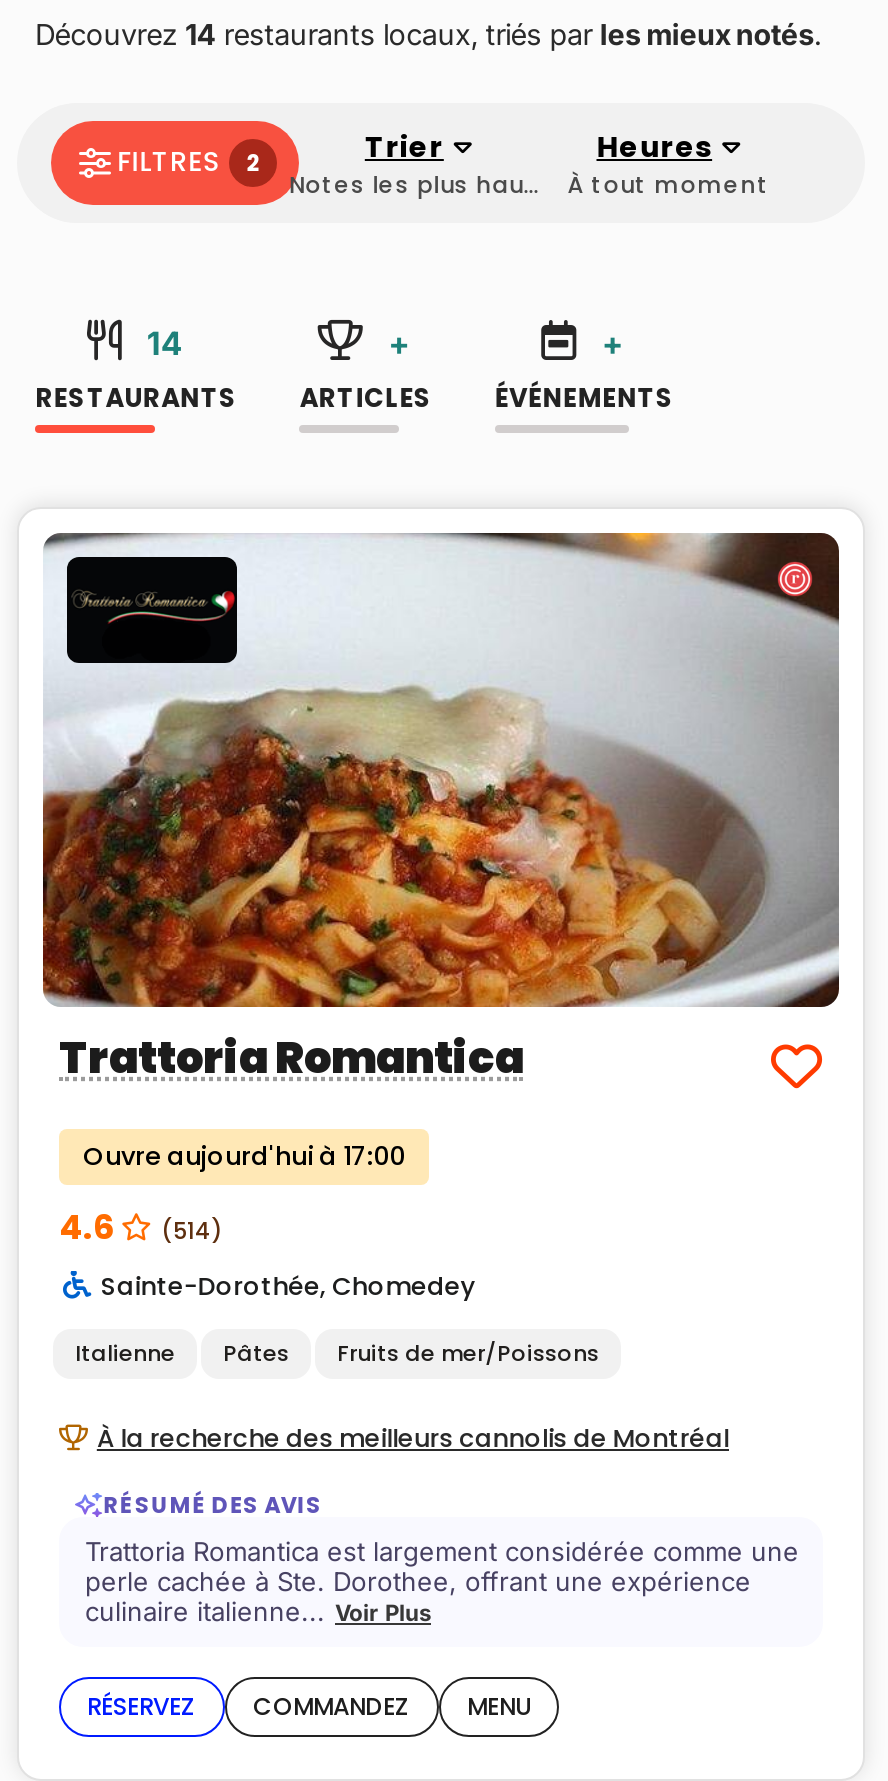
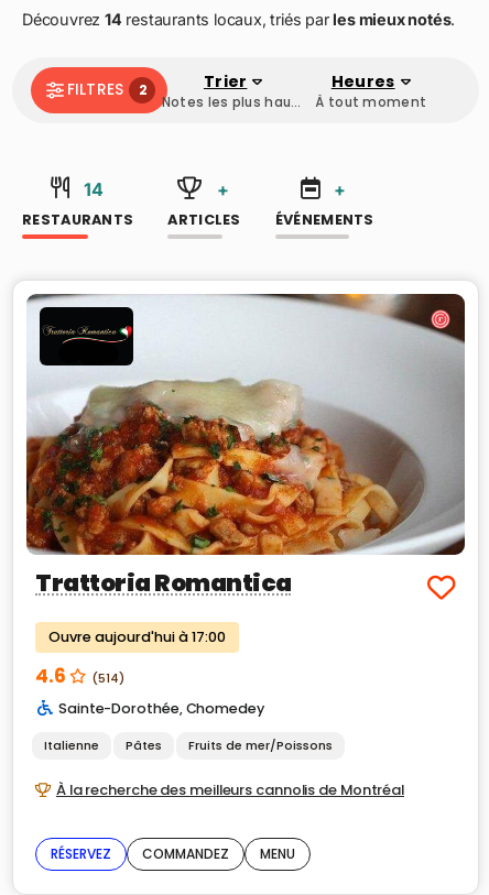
[85,1489,799,1627] RÉSUMÉ DES AVIS | Trattoria Romantica est largement considérée comme une | perle cachée à Ste. Dorothee, offrant une expérience | culinaire italienne... Voir Plus -> none

